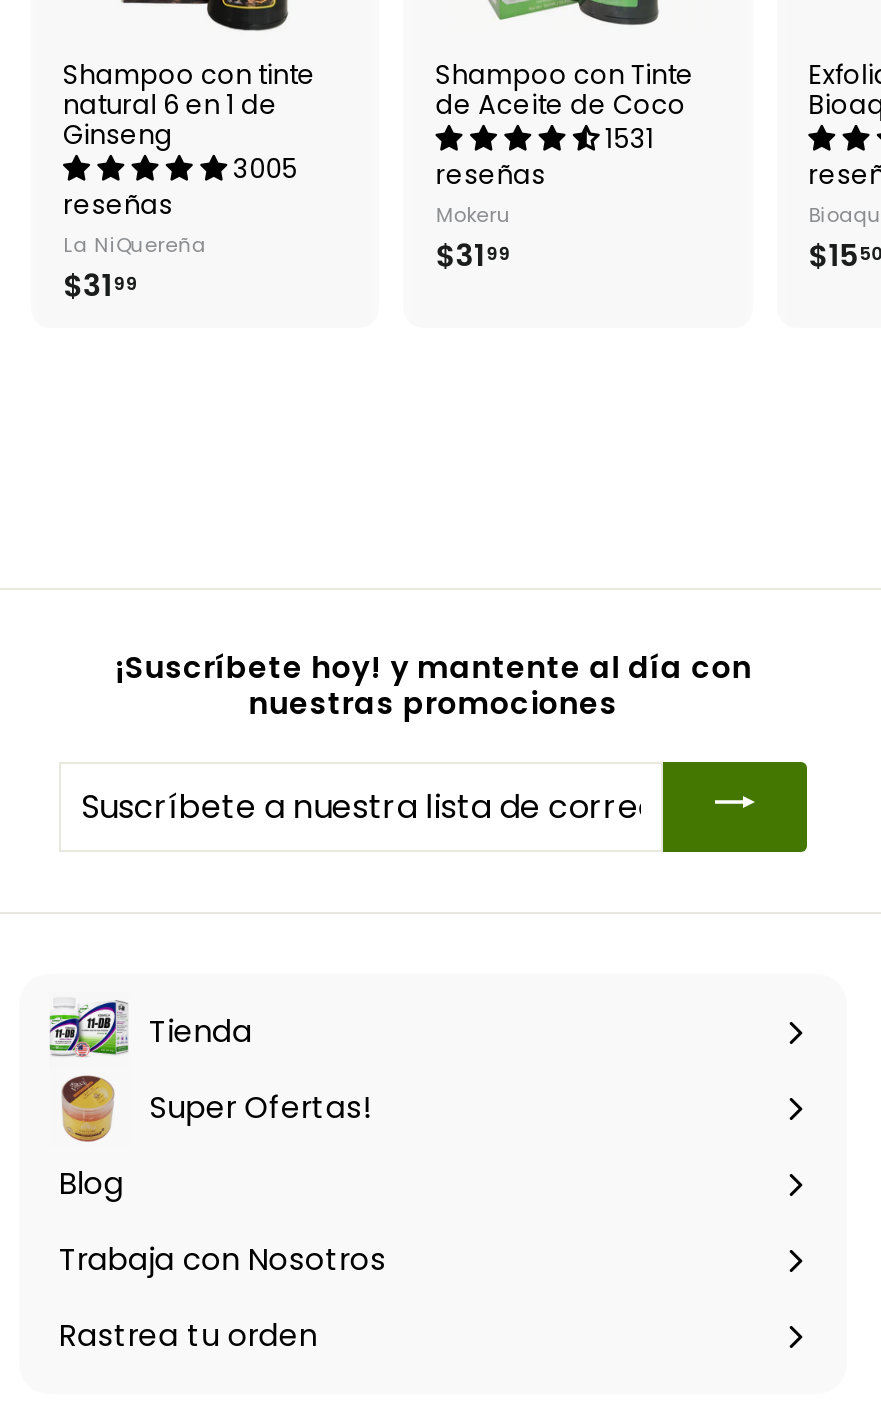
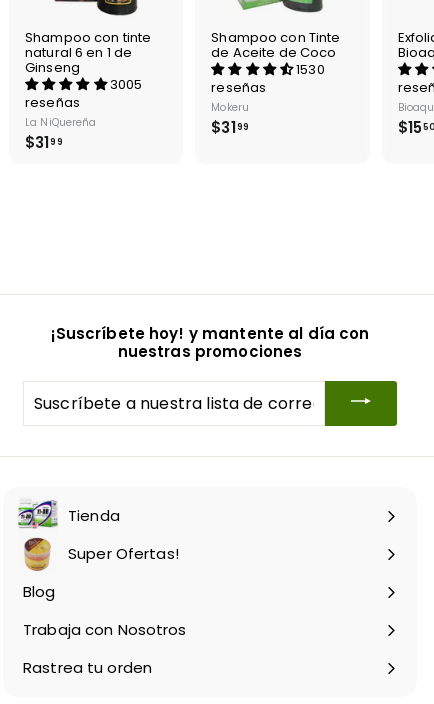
[605,120,654,158] 1531 -> [296,60,325,79] 1530

